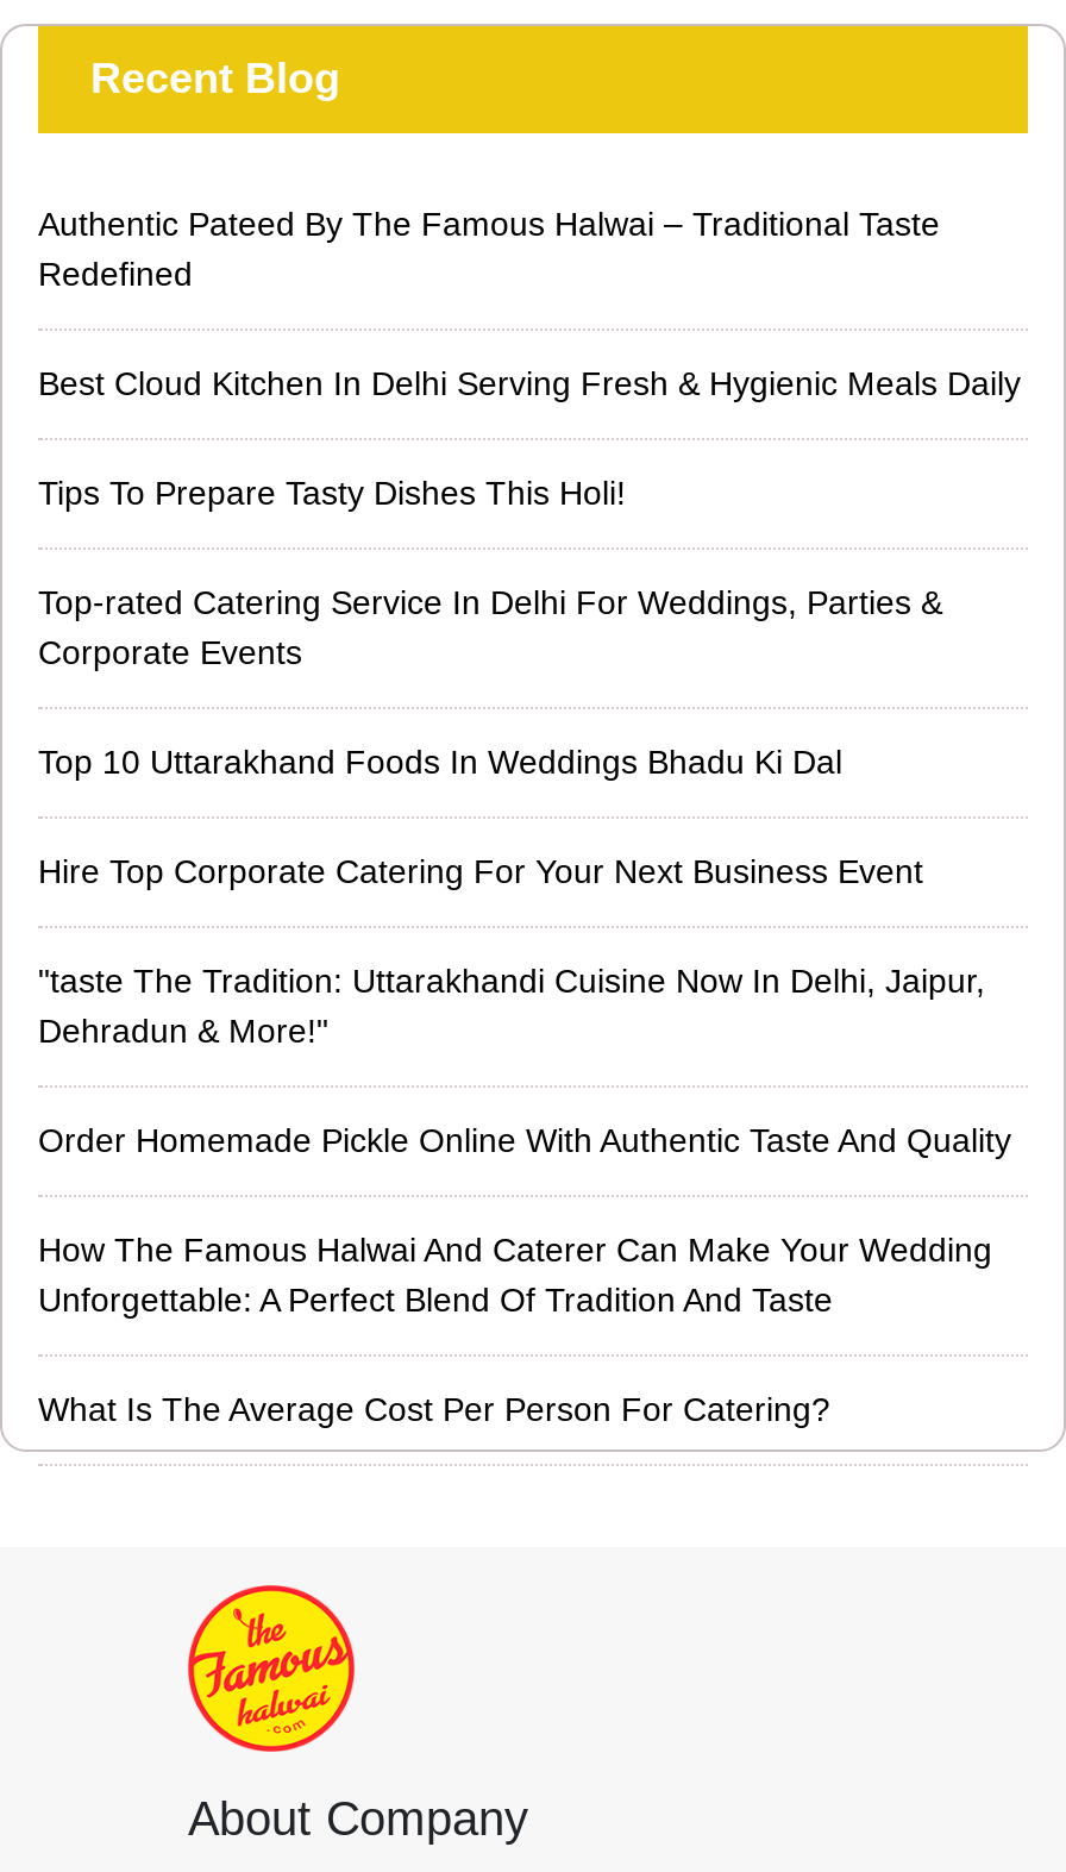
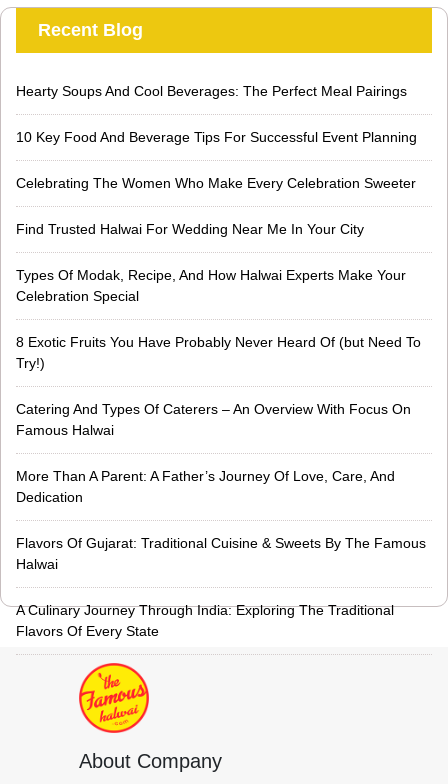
[38,205,940,293] Authentic Pateed By The Famous Halwai – Traditional Taste | Redefined -> [16,83,407,99] Hearty Soups And Cool Beverages: The Perfect Meal Pairings
[38,364,1021,402] Best Cloud Kitchen In Delhi Serving Fresh & Hygienic Meals Daily -> [16,129,417,145] 10 Key Food And Beverage Tips For Successful Event Planning
[38,474,626,512] Tips To Prepare Tasty Dishes This Holi! -> [16,175,416,191] Celebrating The Women Who Make Every Celebration Sweeter
[38,583,942,671] Top-rated Catering Service In Delhi For Weddings, Parties & | Corporate Events -> [16,221,364,237] Find Trusted Halwai For Wedding Near Me In Your City
[38,743,842,781] Top 10 Uttarakhand Foods In Weddings Bhadu Ki Dal -> [16,267,406,304] Types Of Modak, Recipe, And How Halwai Experts Make Your | Celebration Special
[38,852,923,890] Hire Top Corporate Catering For Your Next Business Event -> [16,334,421,371] 8 Exotic Fruits You Have Probably Never Heard Of (but Need To | Try!)
[38,962,985,1050] "taste The Tradition: Uttarakhandi Cuisine Now In Delhi, Jaipur, | Dehradun & More!" -> [16,401,411,438] Catering And Types Of Caterers – An Overview With Focus On | Famous Halwai
[38,1121,1011,1159] Order Homemade Pickle Online With Authentic Taste And Quality -> [16,468,395,505] More Than A Parent: A Father’s Journey Of Love, Care, And | Dedication
[38,1231,992,1319] How The Famous Halwai And Caterer Can Make Your Wedding | Unforgettable: A Perfect Blend Of Tradition And Taste -> [16,535,426,572] Flavors Of Gujarat: Traditional Cuisine & Sweets By The Famous | Halwai
[38,1390,830,1428] What Is The Average Cost Per Person For Catering? -> [16,602,394,639] A Culinary Journey Through India: Exploring The Traditional | Flavors Of Every State

